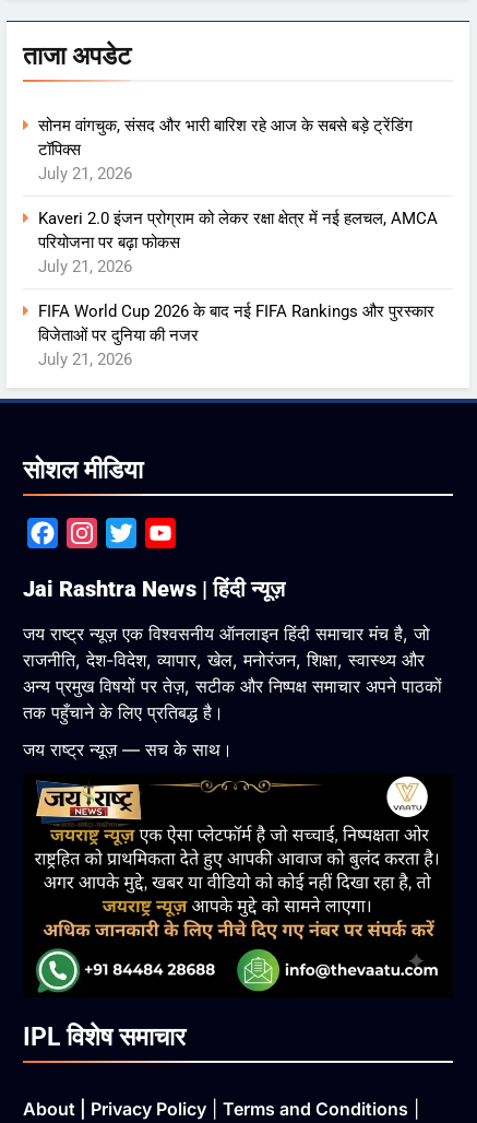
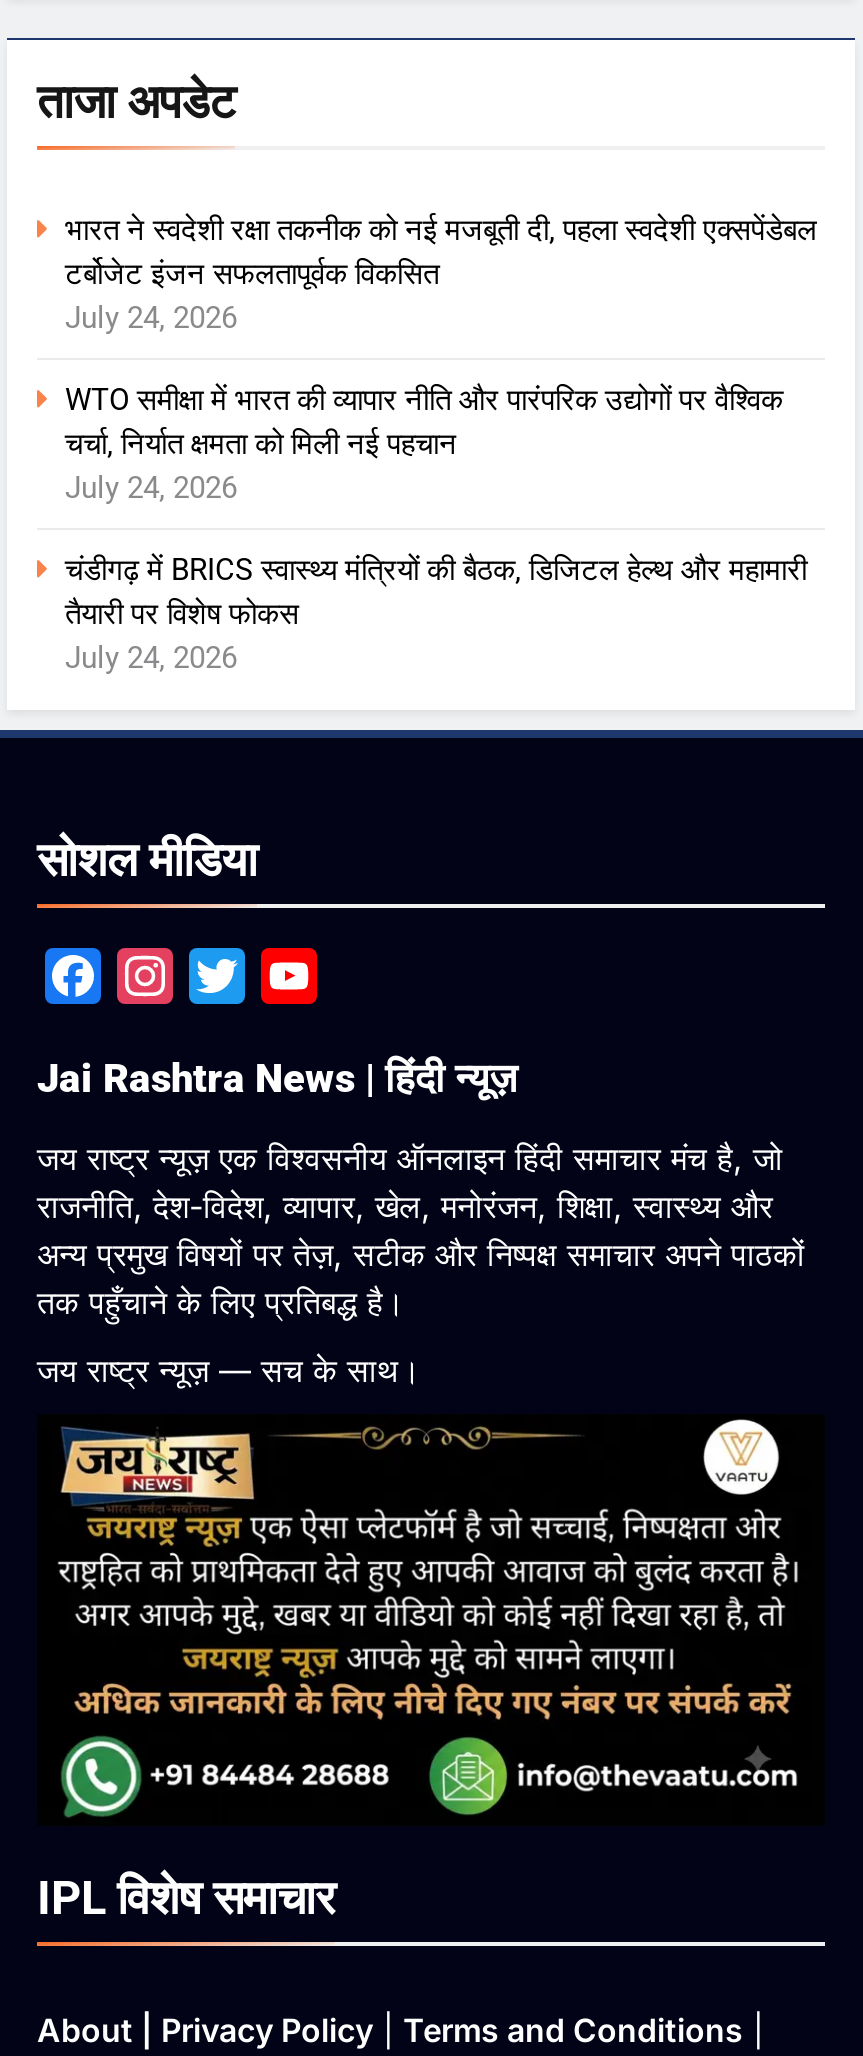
[38,116,413,183] सोनम वांगचुक, संसद और भारी बारिश रहे आज के सबसे बड़े ट्रेंडिंग | टॉपिक्स | July 21, 2026 -> [65,212,817,336] भारत ने स्वदेशी रक्षा तकनीक को नई मजबूती दी, पहला स्वदेशी एक्सपेंडेबल | टर्बोजेट इंजन सफलतापूर्वक विकसित | July 24, 2026
[38,208,438,276] Kaveri 2.0 इंजन प्रोग्राम को लेकर रक्षा क्षेत्र में नई हलचल, AMCA | परियोजना पर बढ़ा फोकस | July 21, 2026 -> [65,382,783,506] WTO समीक्षा में भारत की व्यापार नीति और पारंपरिक उद्योगों पर वैश्विक | चर्चा, निर्यात क्षमता को मिली नई पहचान | July 24, 2026
[38,301,434,369] FIFA World Cup 2026 के बाद नई FIFA Rankings और पुरस्कार | विजेताओं पर दुनिया की नजर | July 21, 2026 -> [65,552,807,676] चंडीगढ़ में BRICS स्वास्थ्य मंत्रियों की बैठक, डिजिटल हेल्थ और महामारी | तैयारी पर विशेष फोकस | July 24, 2026

